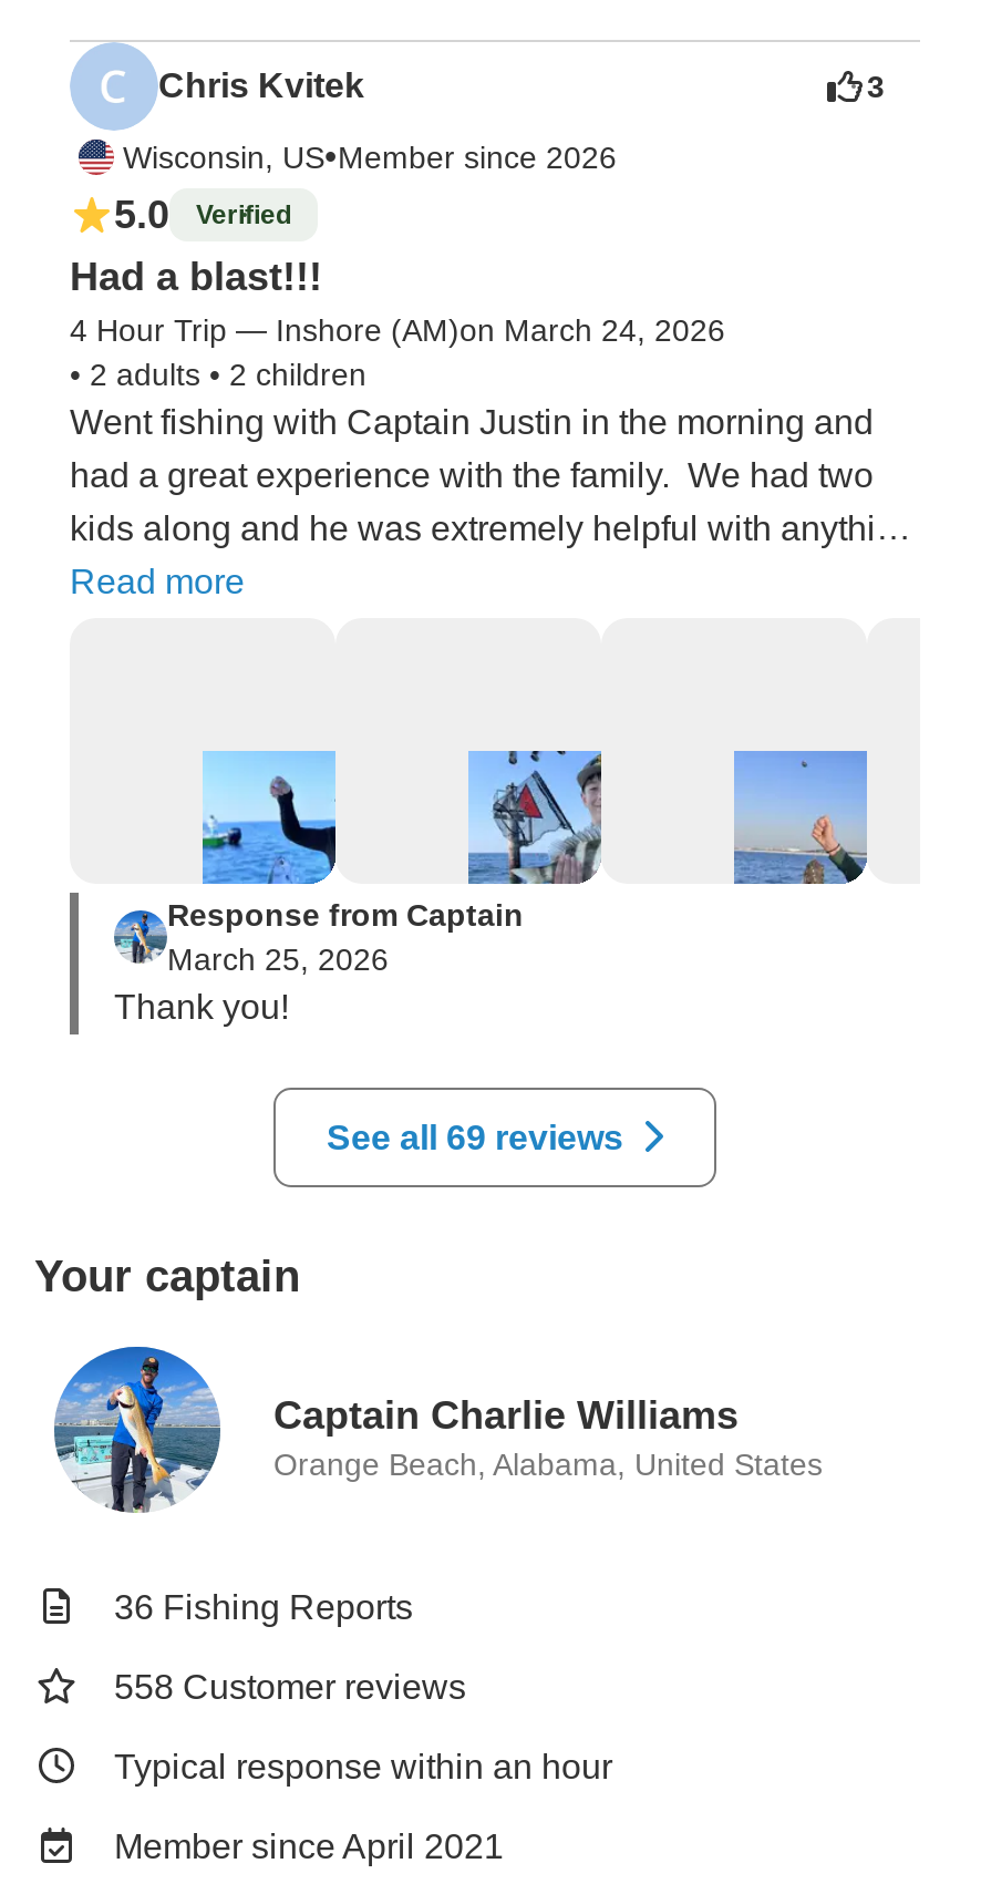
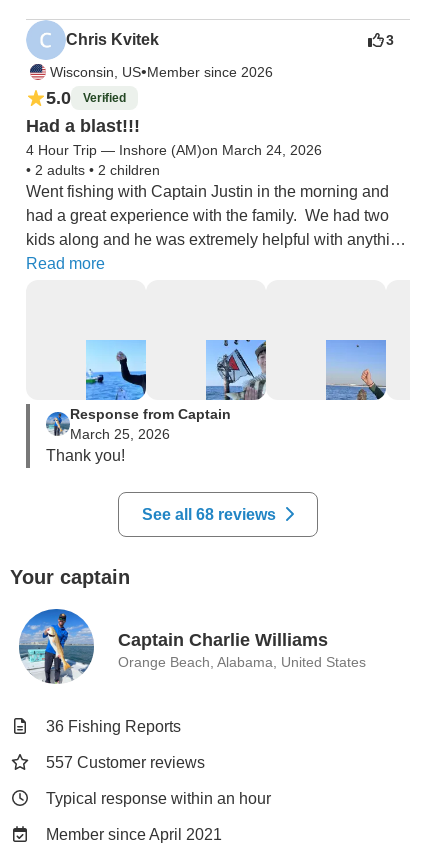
[327,1118,623,1155] See all 69 reviews -> [142,506,276,523] See all 68 reviews
[114,1667,466,1705] 558 Customer reviews -> [46,754,205,771] 557 Customer reviews

